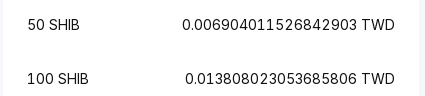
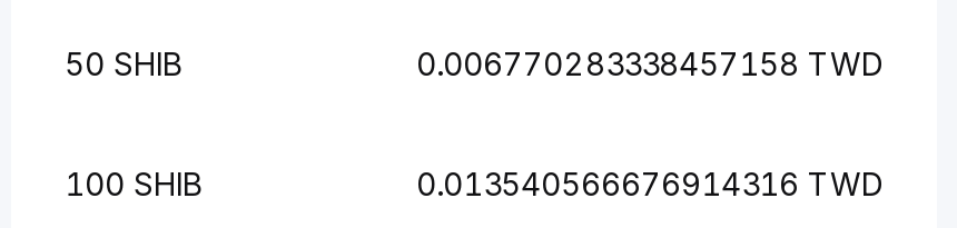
[182,16,395,33] 0.006904011526842903 TWD -> [416,44,884,82] 0.006770283338457158 TWD
[185,70,395,87] 0.013808023053685806 TWD -> [416,165,884,202] 0.013540566676914316 TWD

